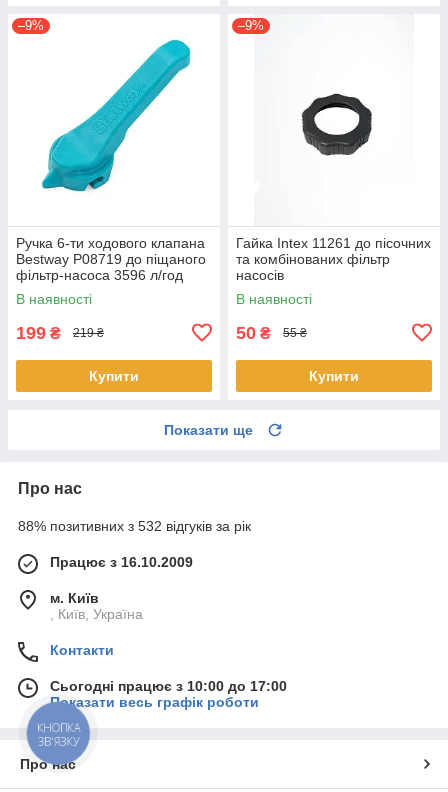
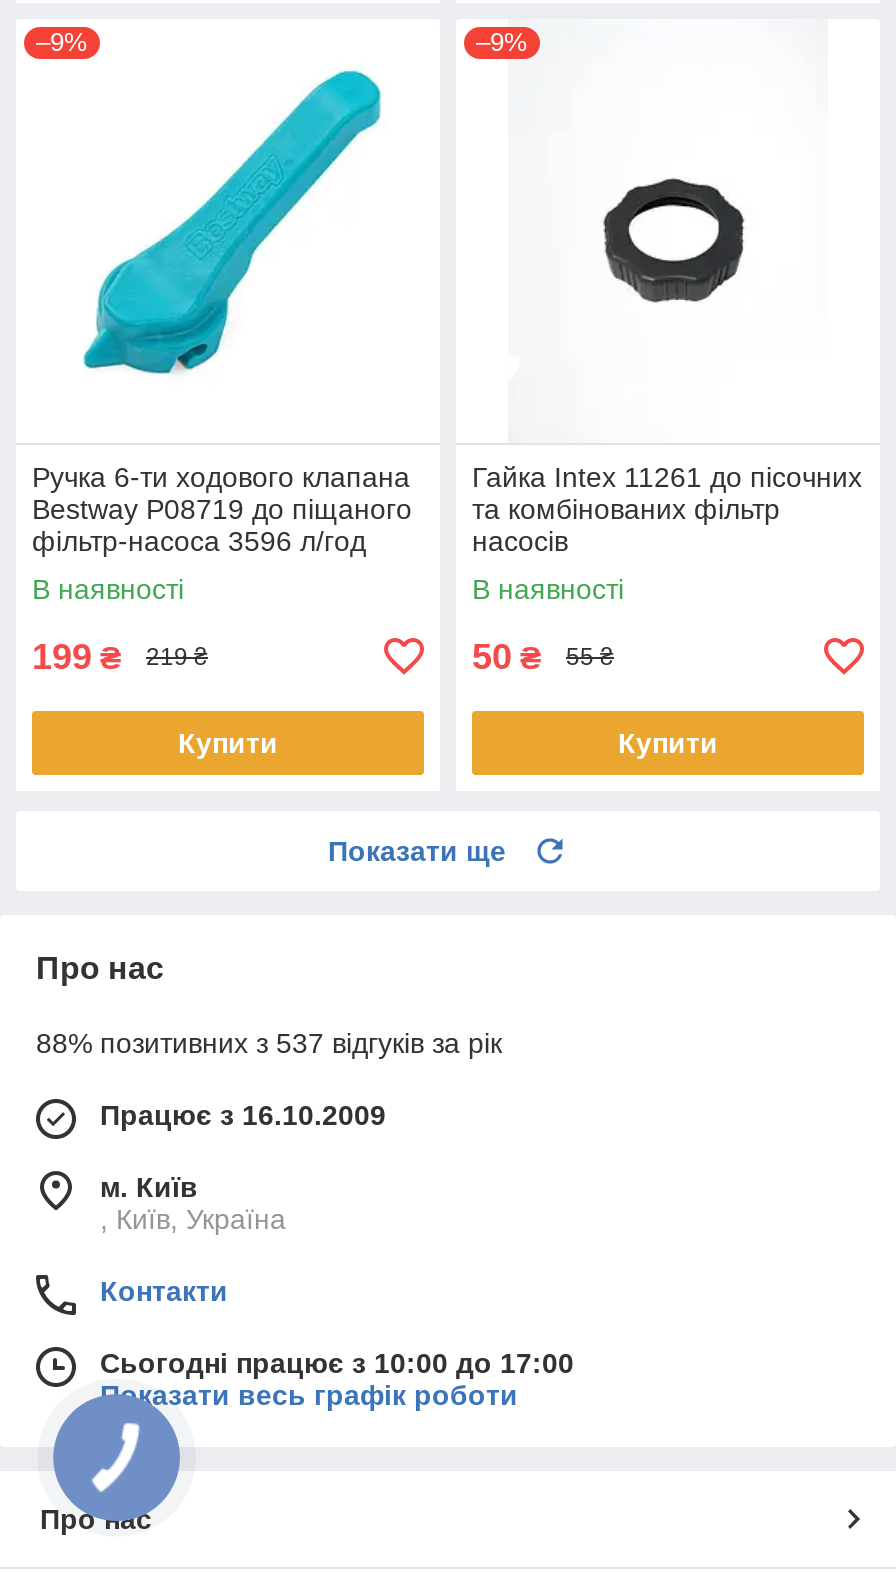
[18,518,251,534] 88% позитивних з 532 відгуків за рік -> [36,1027,502,1059] 88% позитивних з 537 відгуків за рік
[37,720,80,749] КНОПКА | ЗВ'ЯЗКУ -> none

